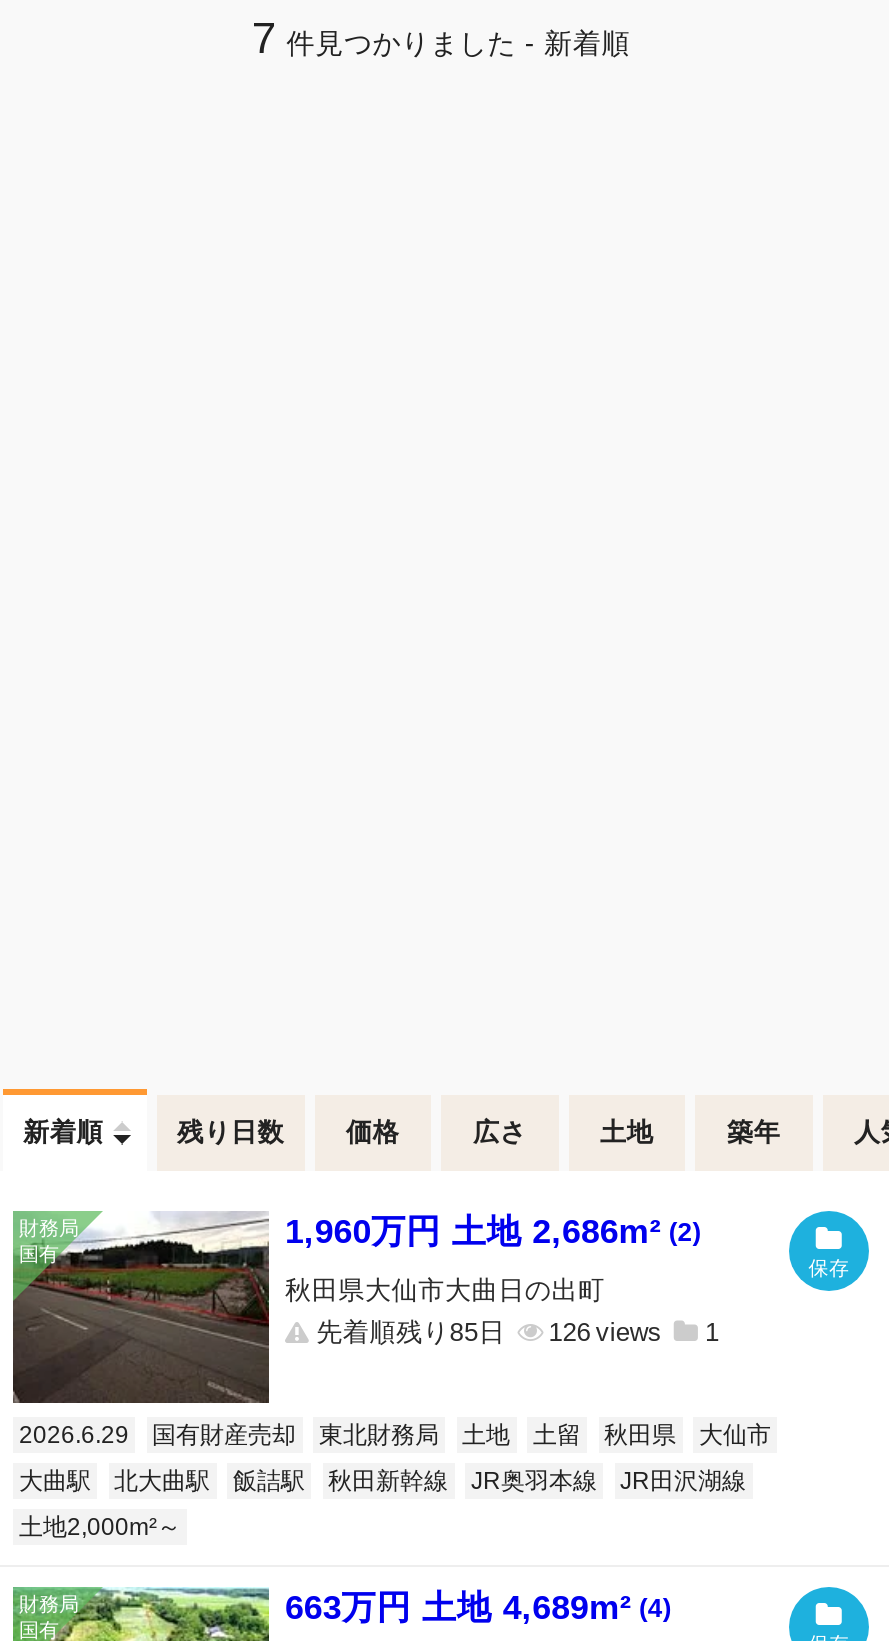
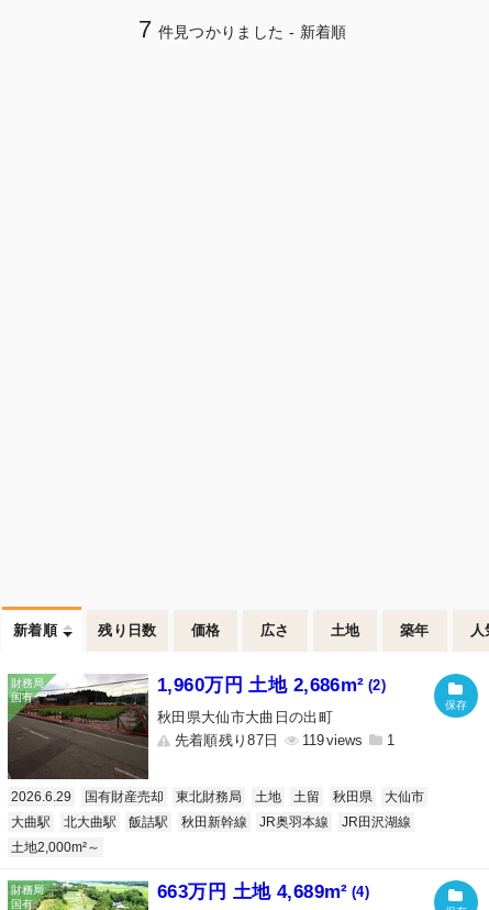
[316,1317,505,1347] 先着順残り85日 -> [174,732,278,748] 先着順残り87日
[549,1317,591,1347] 126 -> [302,732,324,748] 119

